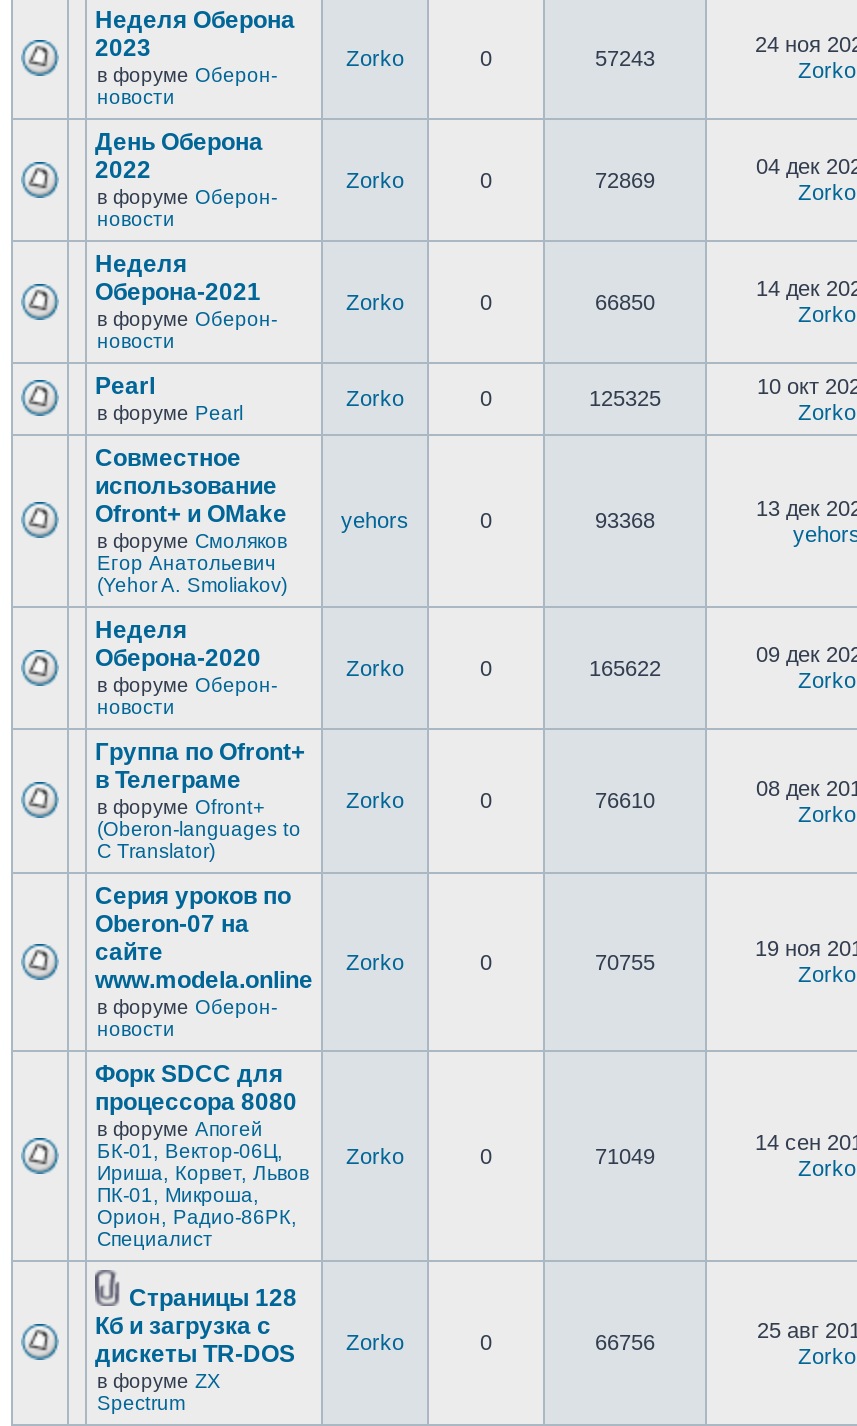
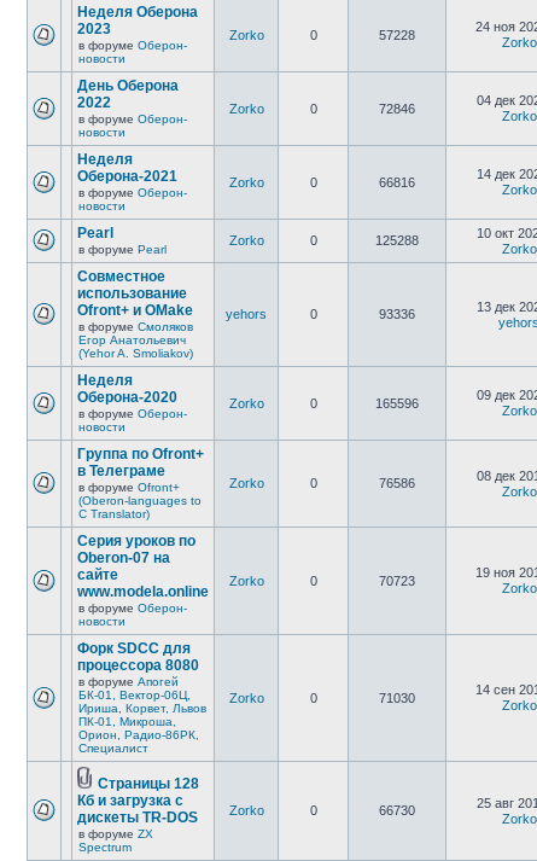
[595,46,655,70] 57243 -> [379,28,415,42] 57228
[595,168,655,192] 72869 -> [379,101,415,116] 72846
[595,290,655,314] 66850 -> [379,175,415,190] 66816
[589,386,661,410] 125325 -> [375,233,419,248] 125288
[595,508,655,532] 93368 -> [379,307,415,321] 93336
[589,656,661,680] 165622 -> [375,396,419,411] 165596
[595,788,655,812] 76610 -> [379,476,415,490] 76586
[595,950,655,974] 70755 -> [379,574,415,588] 70723
[595,1144,655,1168] 71049 -> [379,691,415,705] 71030
[595,1330,655,1354] 66756 -> [379,803,415,818] 66730

